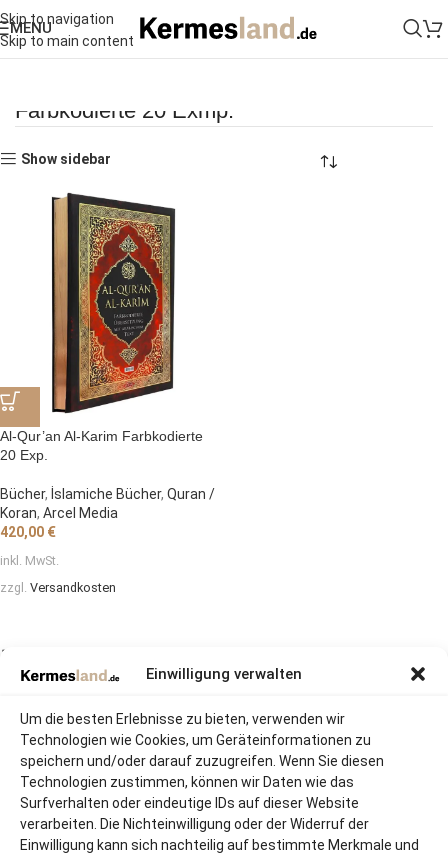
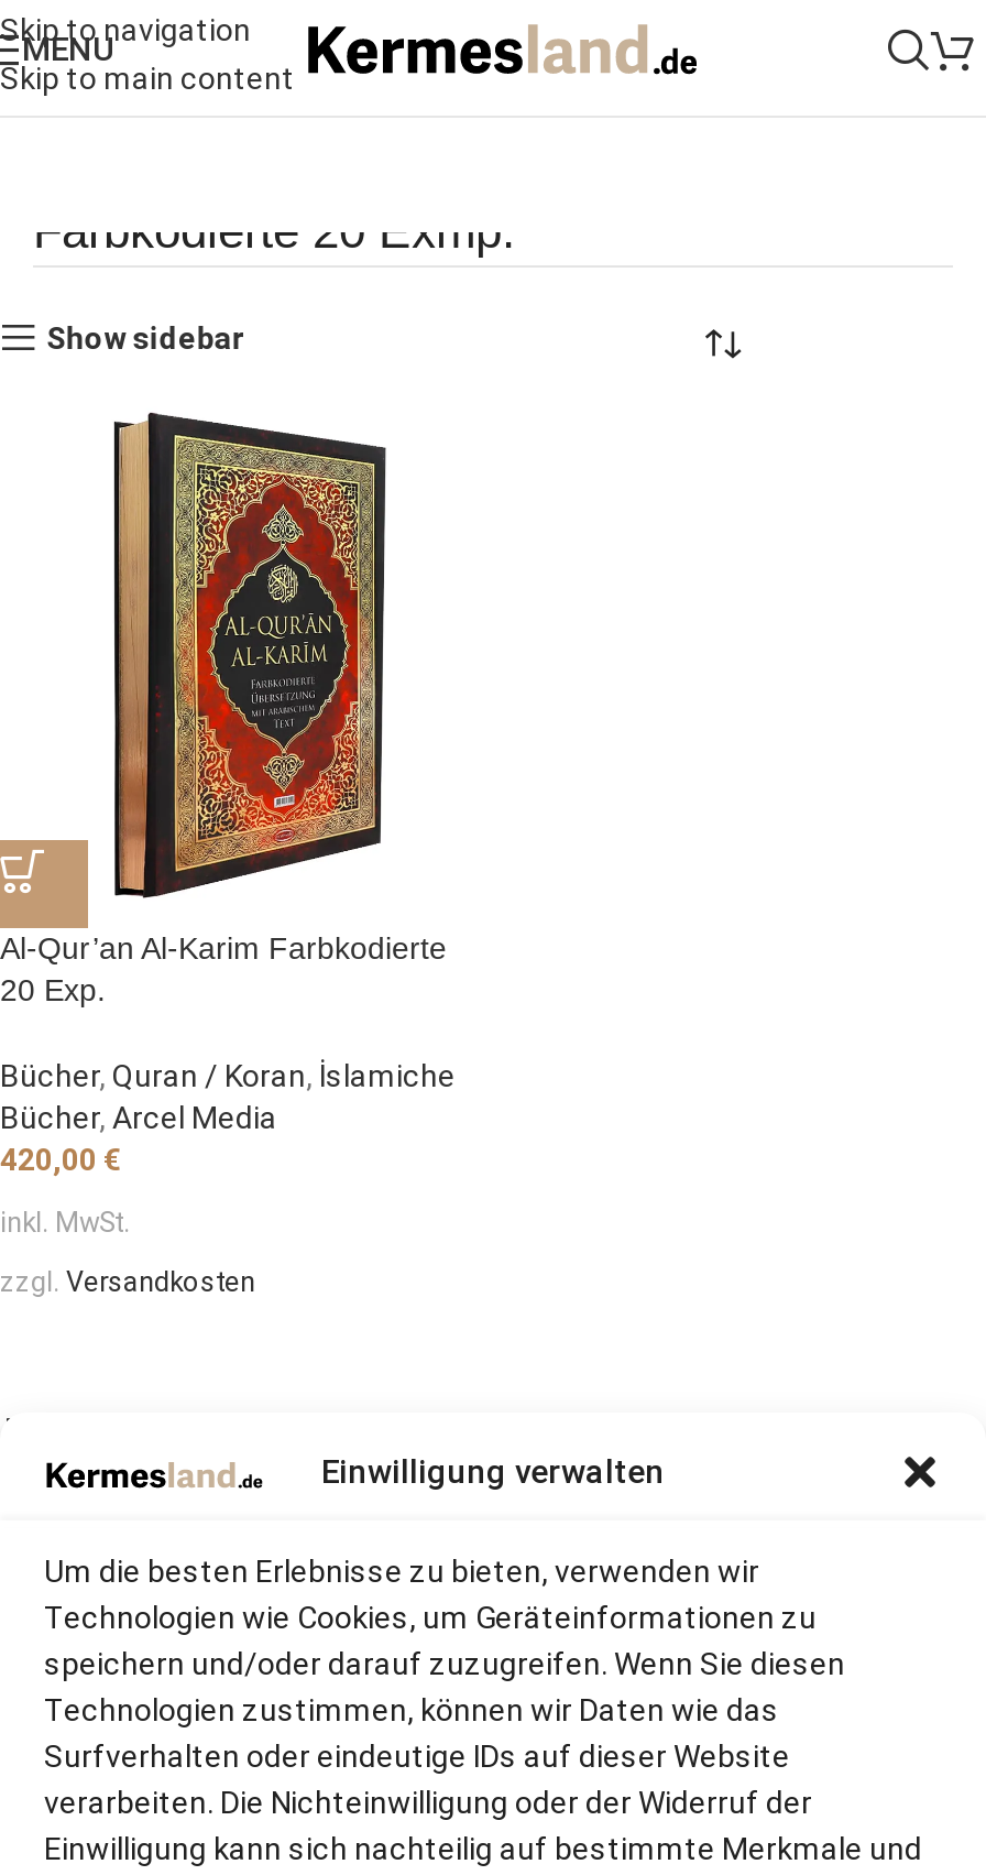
[0,486,215,502] Bücher, İslamiche Bücher, Quran / -> [0,1058,456,1094] Bücher, Quran / Koran, İslamiche
[0,505,118,521] Koran, Arcel Media -> [0,1100,277,1135] Bücher, Arcel Media

